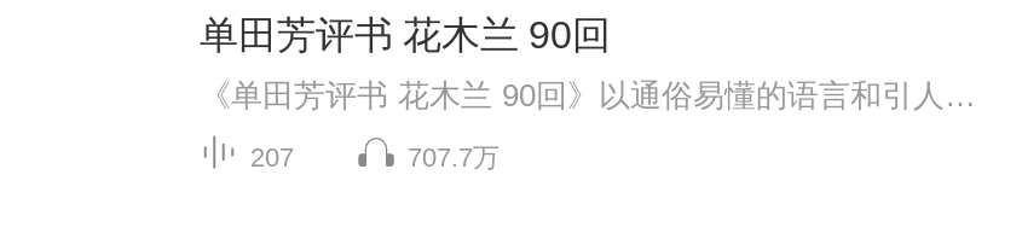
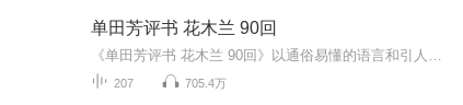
[408,142,500,171] 707.7万 -> [185,76,227,89] 705.4万

